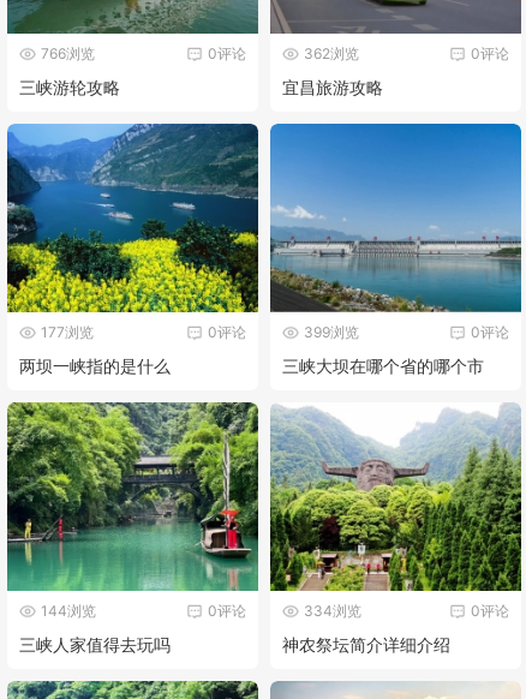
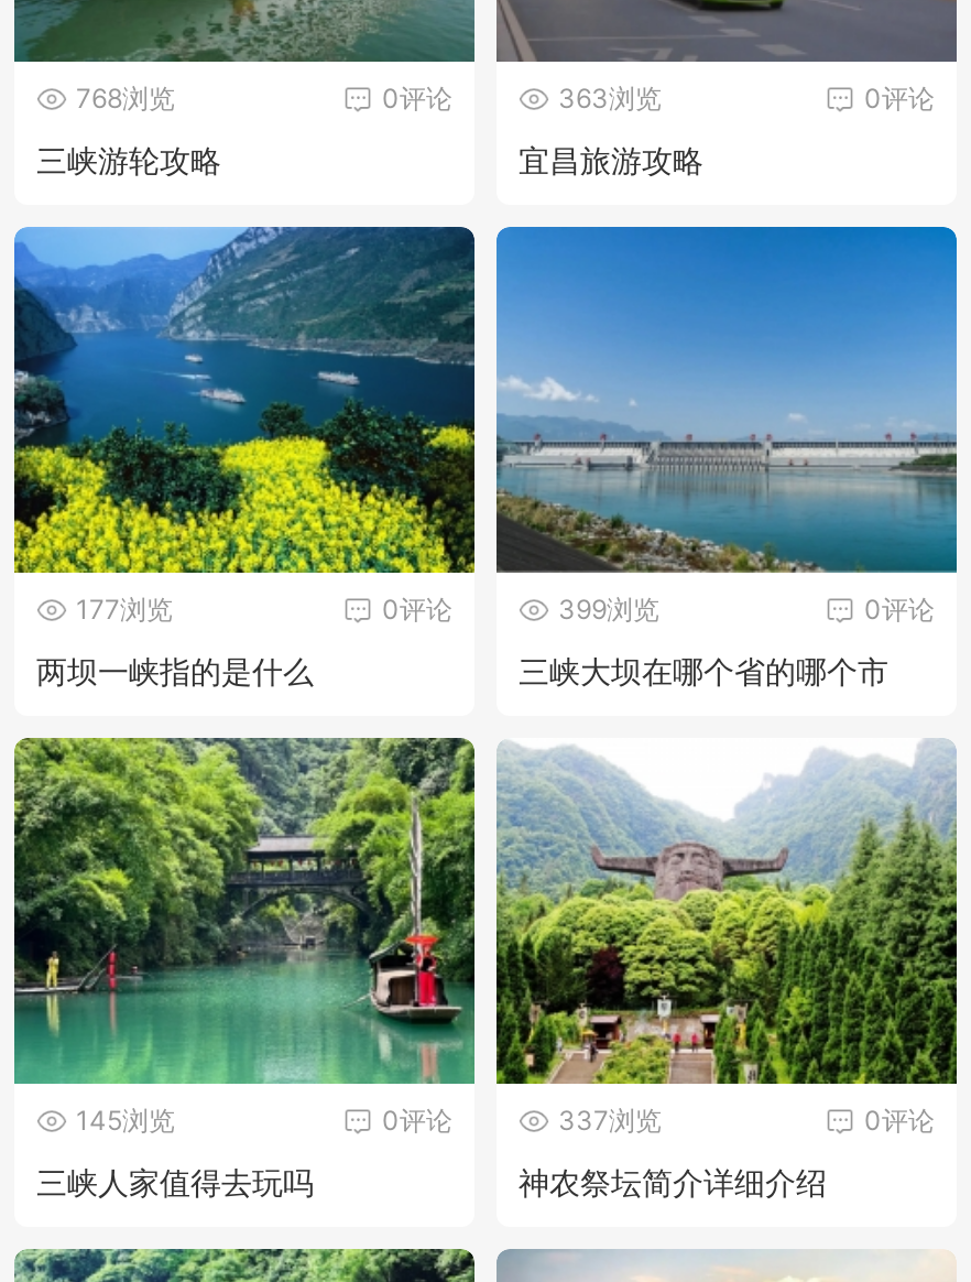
[41,45,95,63] 766浏览 -> [76,82,175,115] 768浏览
[304,45,359,63] 362浏览 -> [558,82,662,115] 363浏览
[41,601,96,619] 144浏览 -> [76,1103,175,1136] 145浏览
[304,601,361,619] 334浏览 -> [558,1103,662,1136] 337浏览

